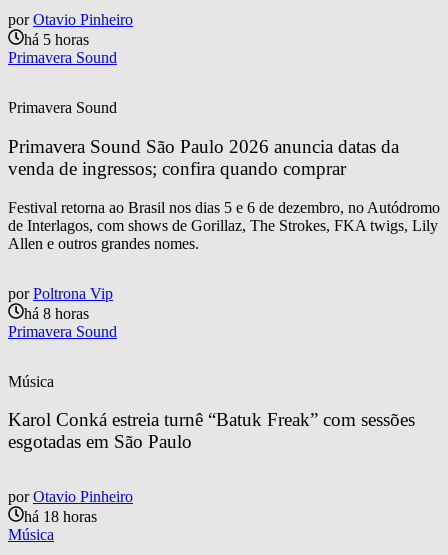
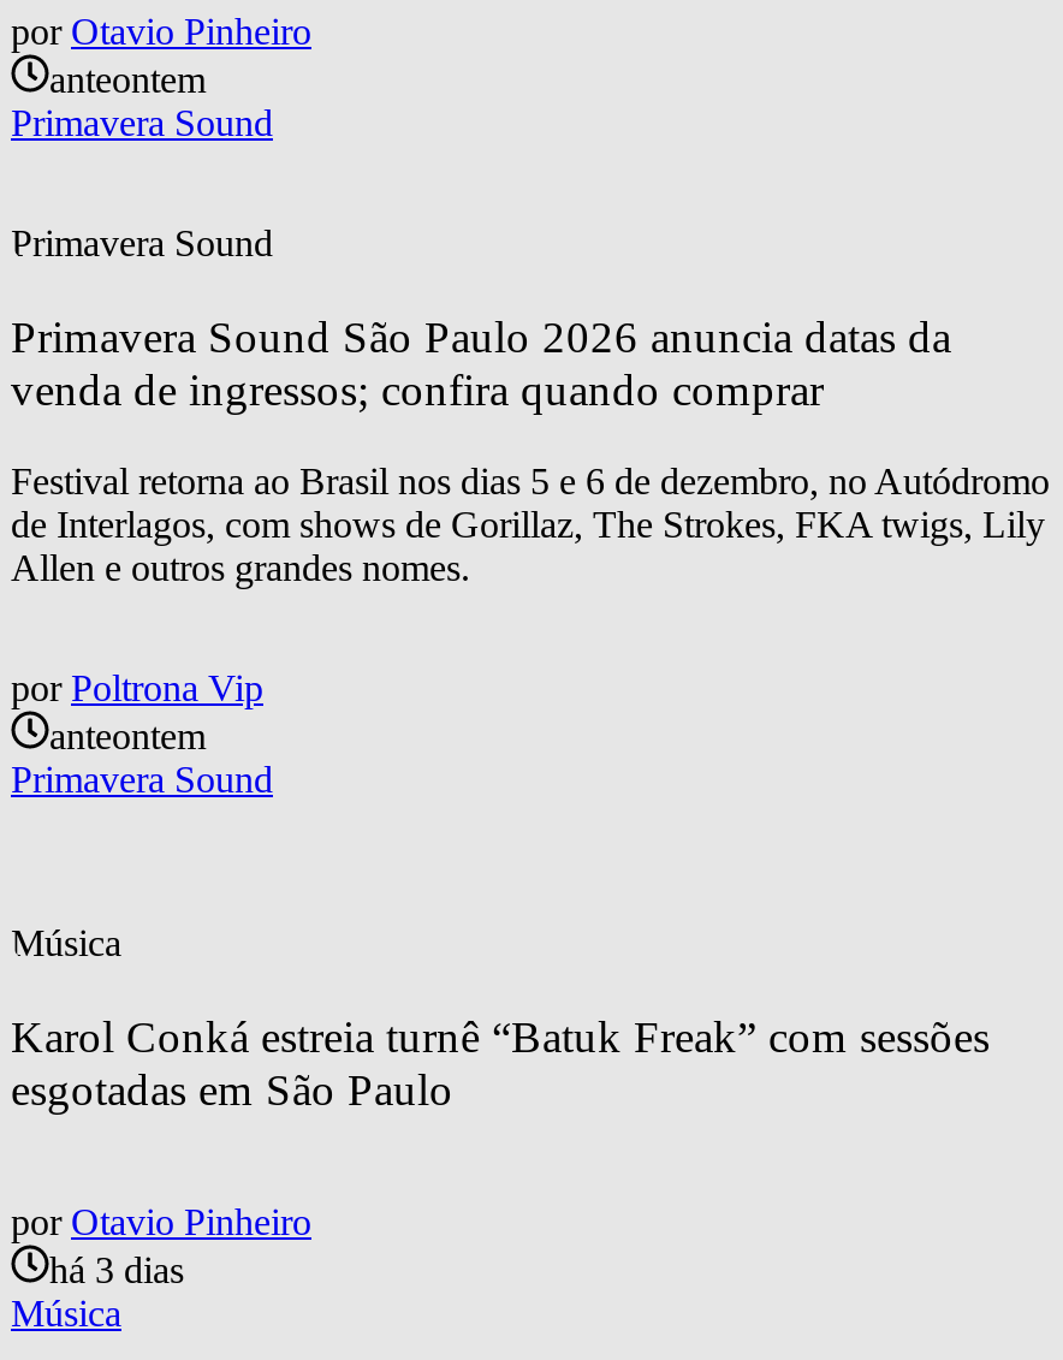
[24,31,89,48] há 5 horas -> [49,58,206,99] anteontem
[24,305,89,322] há 8 horas -> [49,716,206,757] anteontem
[24,508,97,525] há 18 horas -> [49,1249,184,1290] há 3 dias

